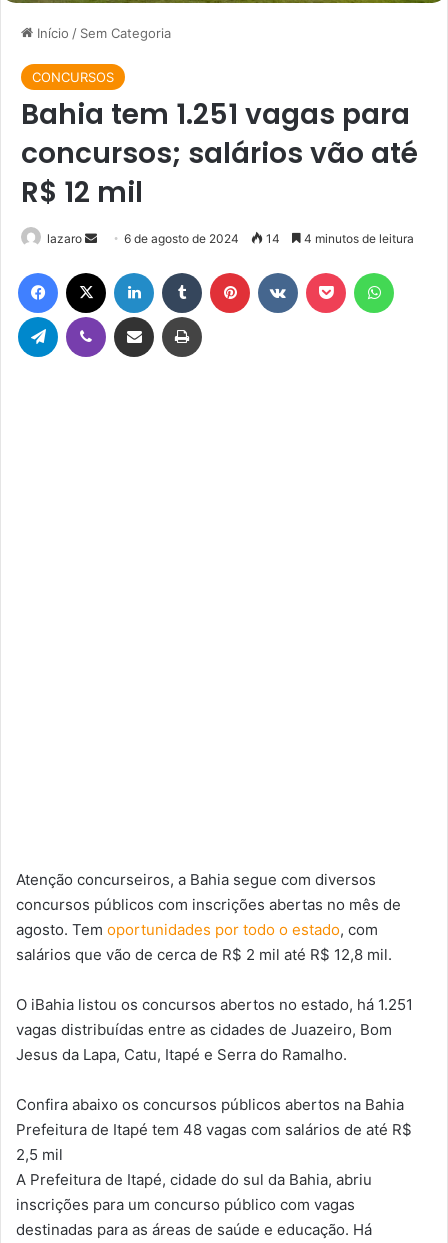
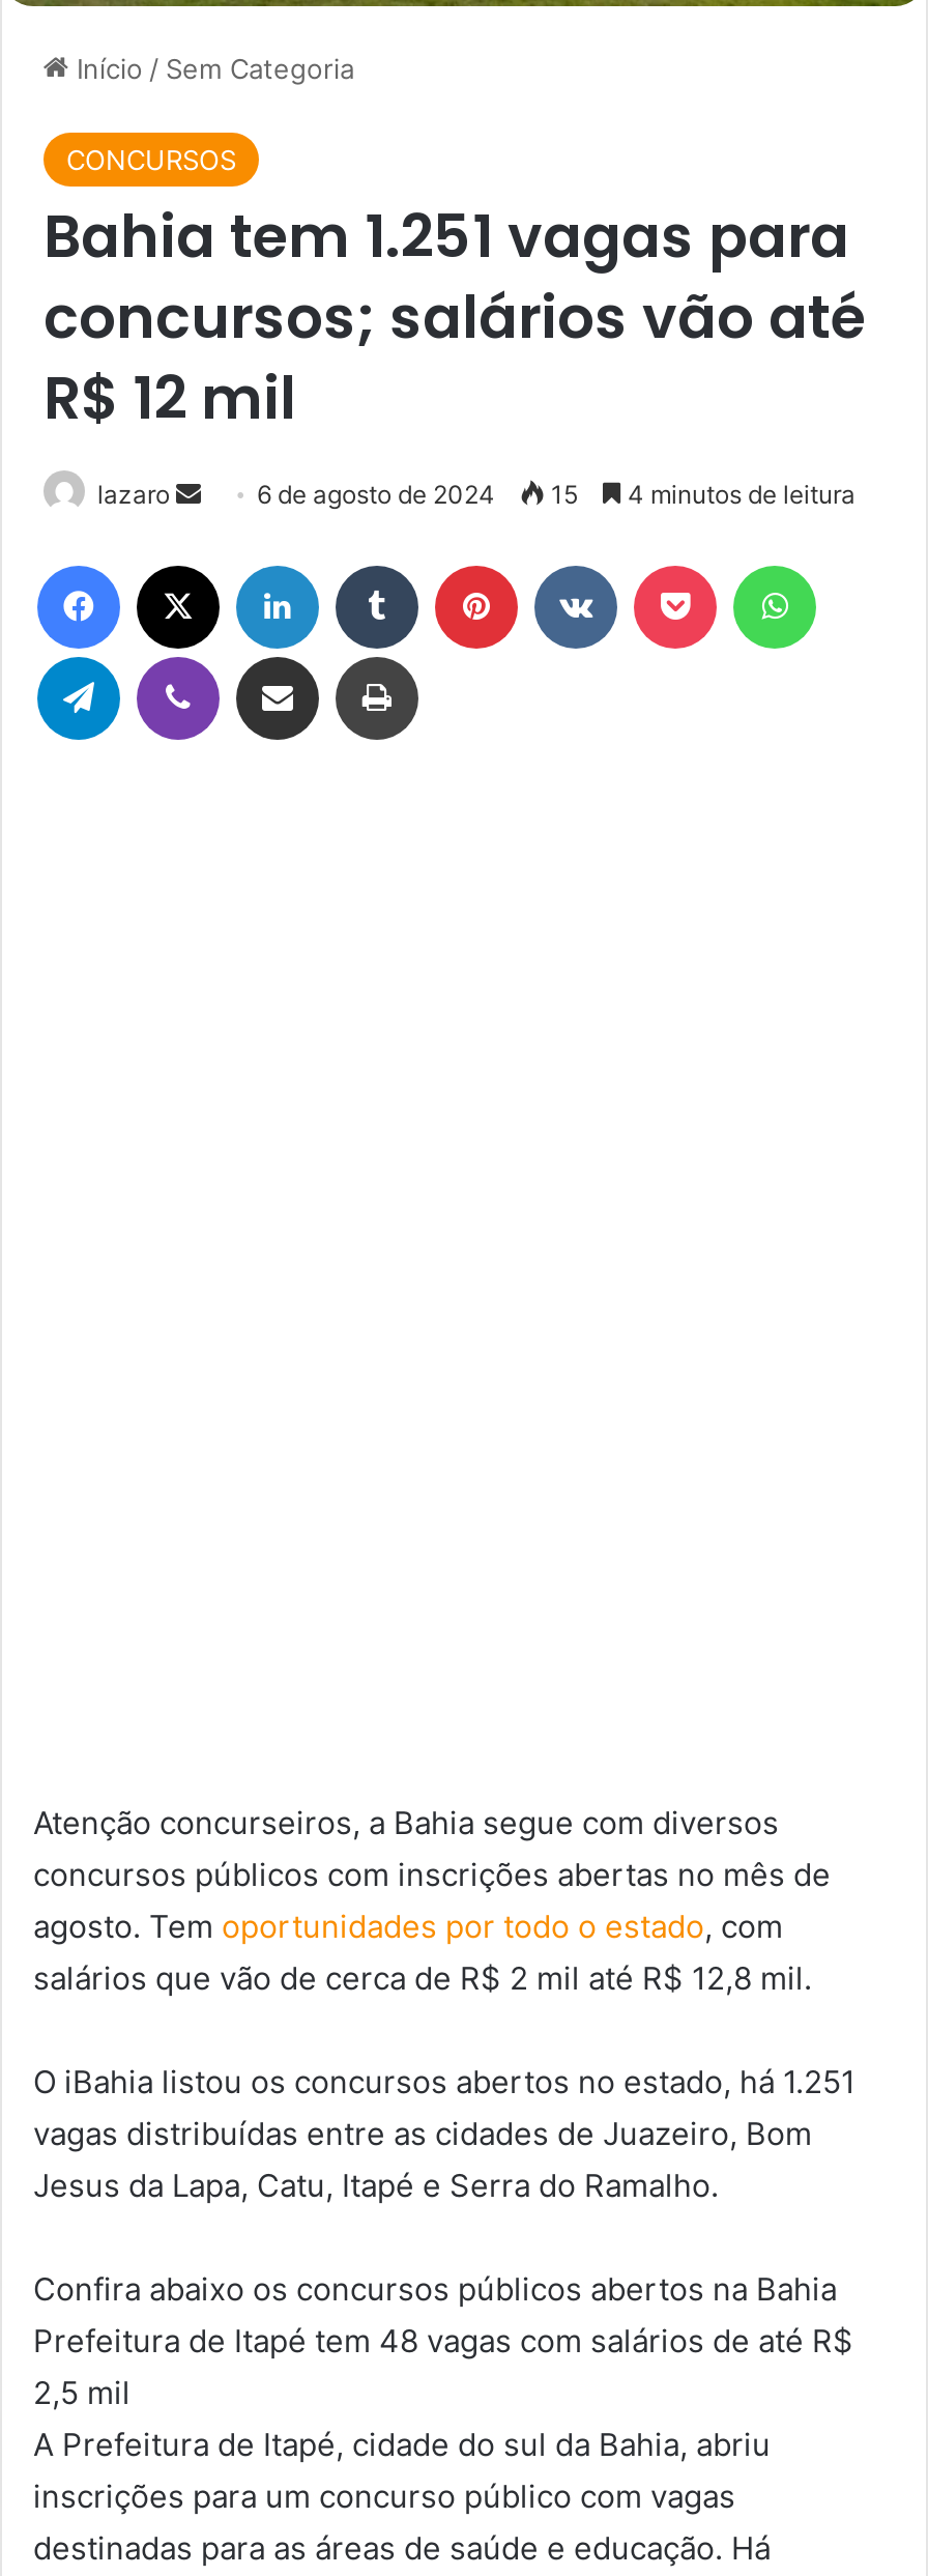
[263,231,280,246] 14 -> [545,479,578,510] 15

